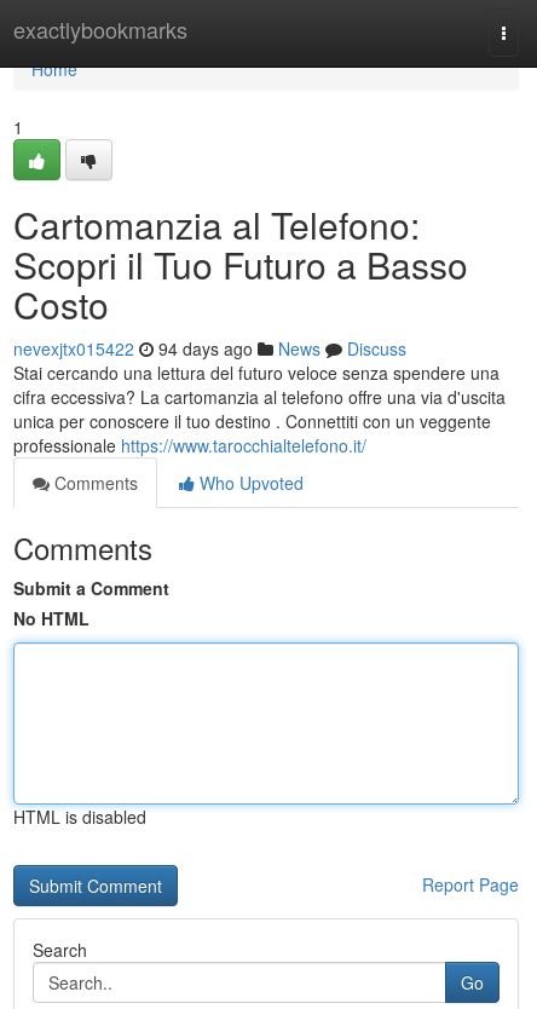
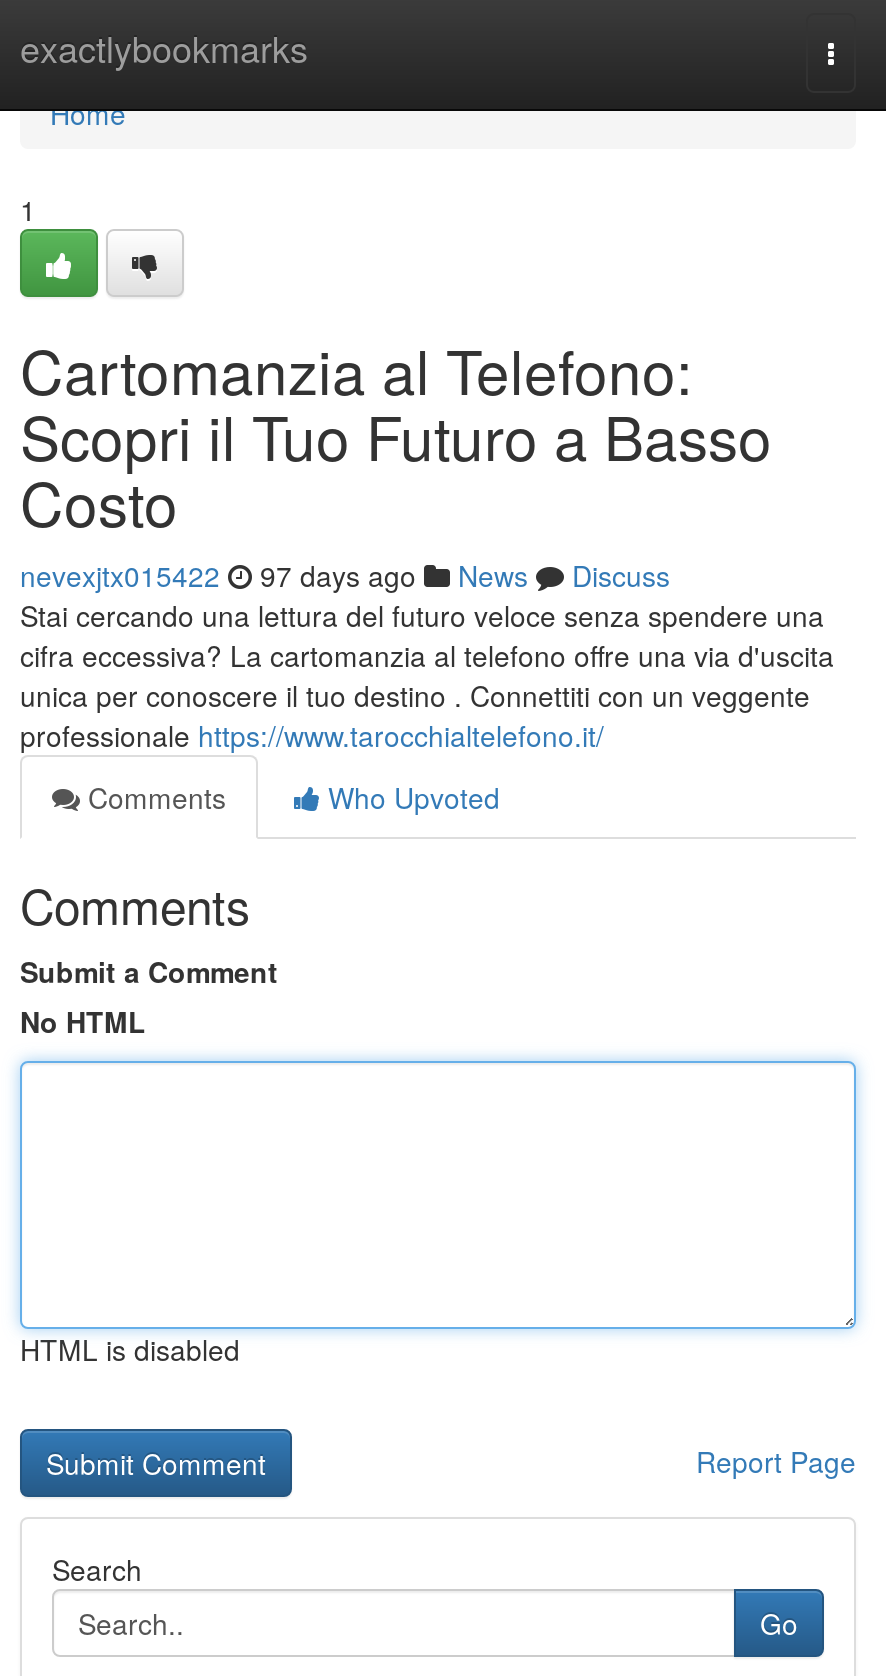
[13,336,406,361] nevexjtx015422 94 days ago News Discuss -> [20,555,670,595] nevexjtx015422 97 days ago News Discuss

